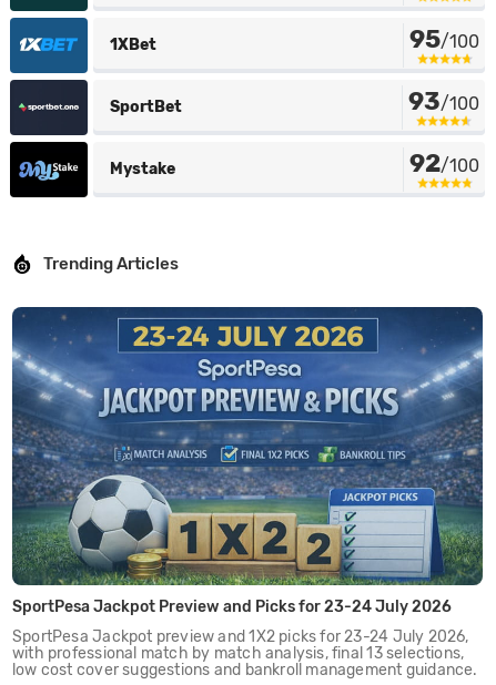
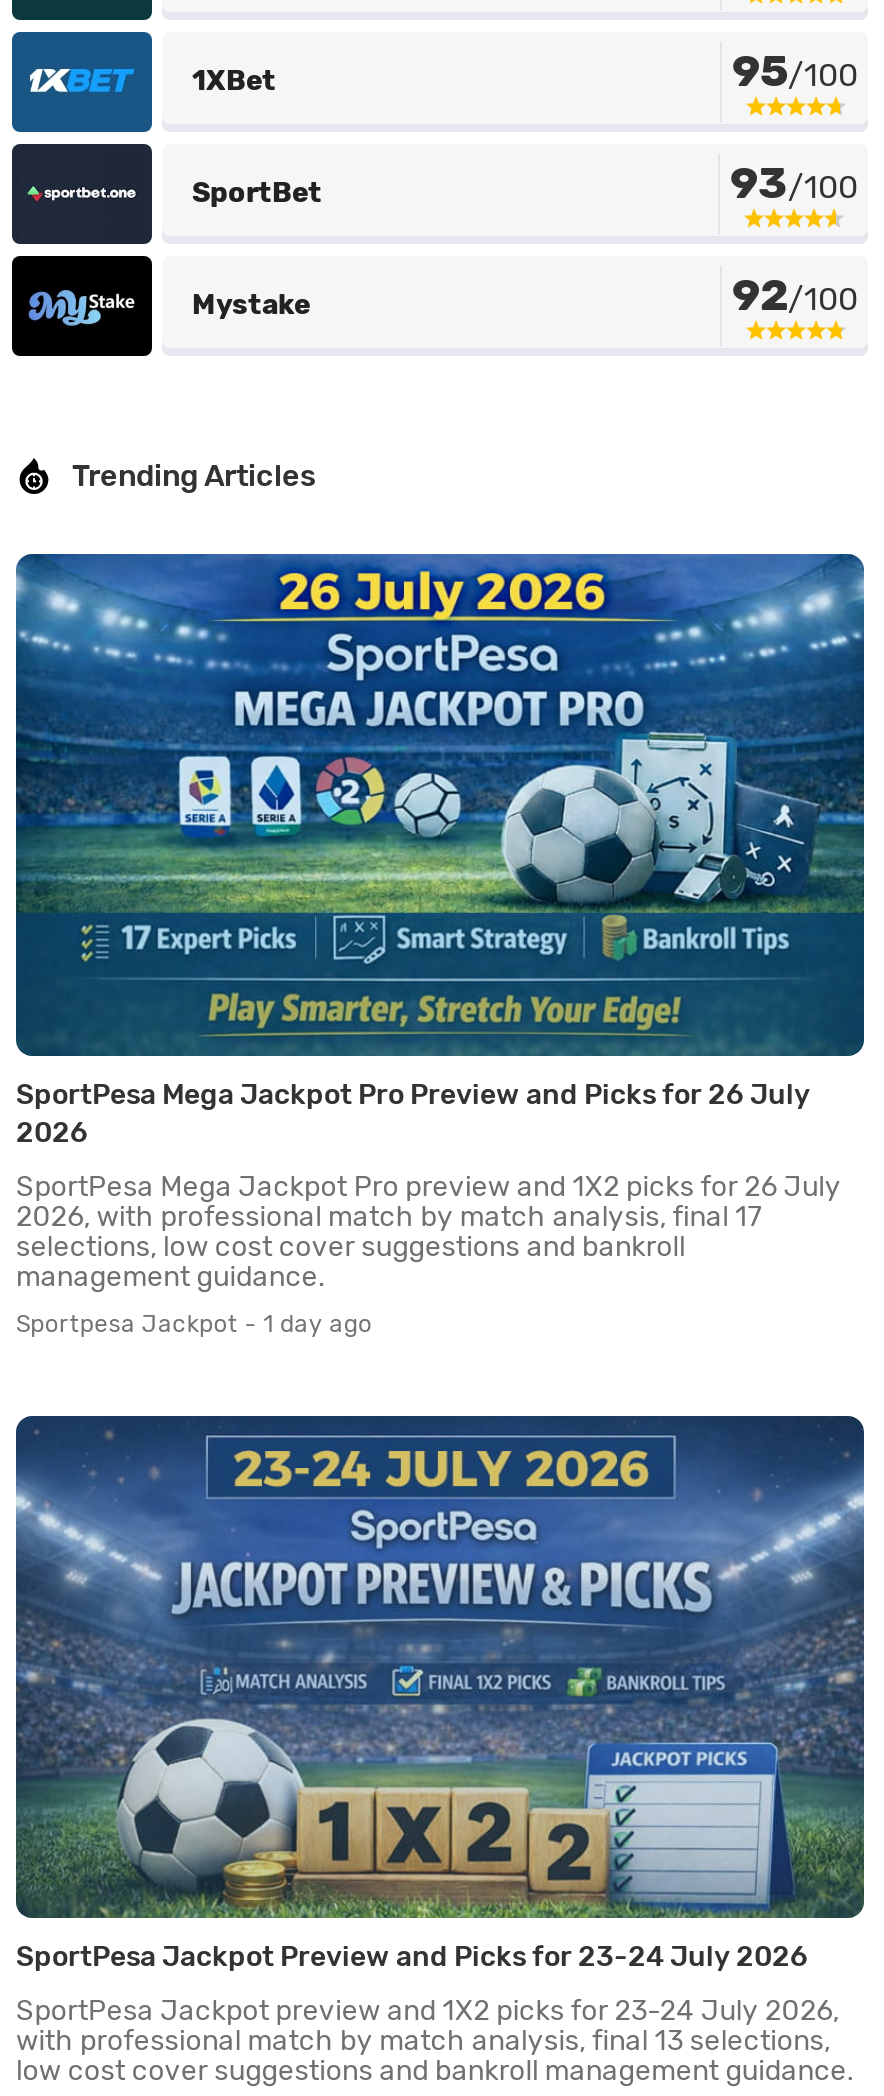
none -> [16,554,864,1338] [image] | SportPesa Mega Jackpot Pro Preview and Picks for 26 July | 2026 | SportPesa Mega Jackpot Pro preview and 1X2 picks for 26 July | 2026, with professional match by match analysis, final 17 | selections, low cost cover suggestions and bankroll | management guidance. | Sportpesa Jackpot - 1 day ago

